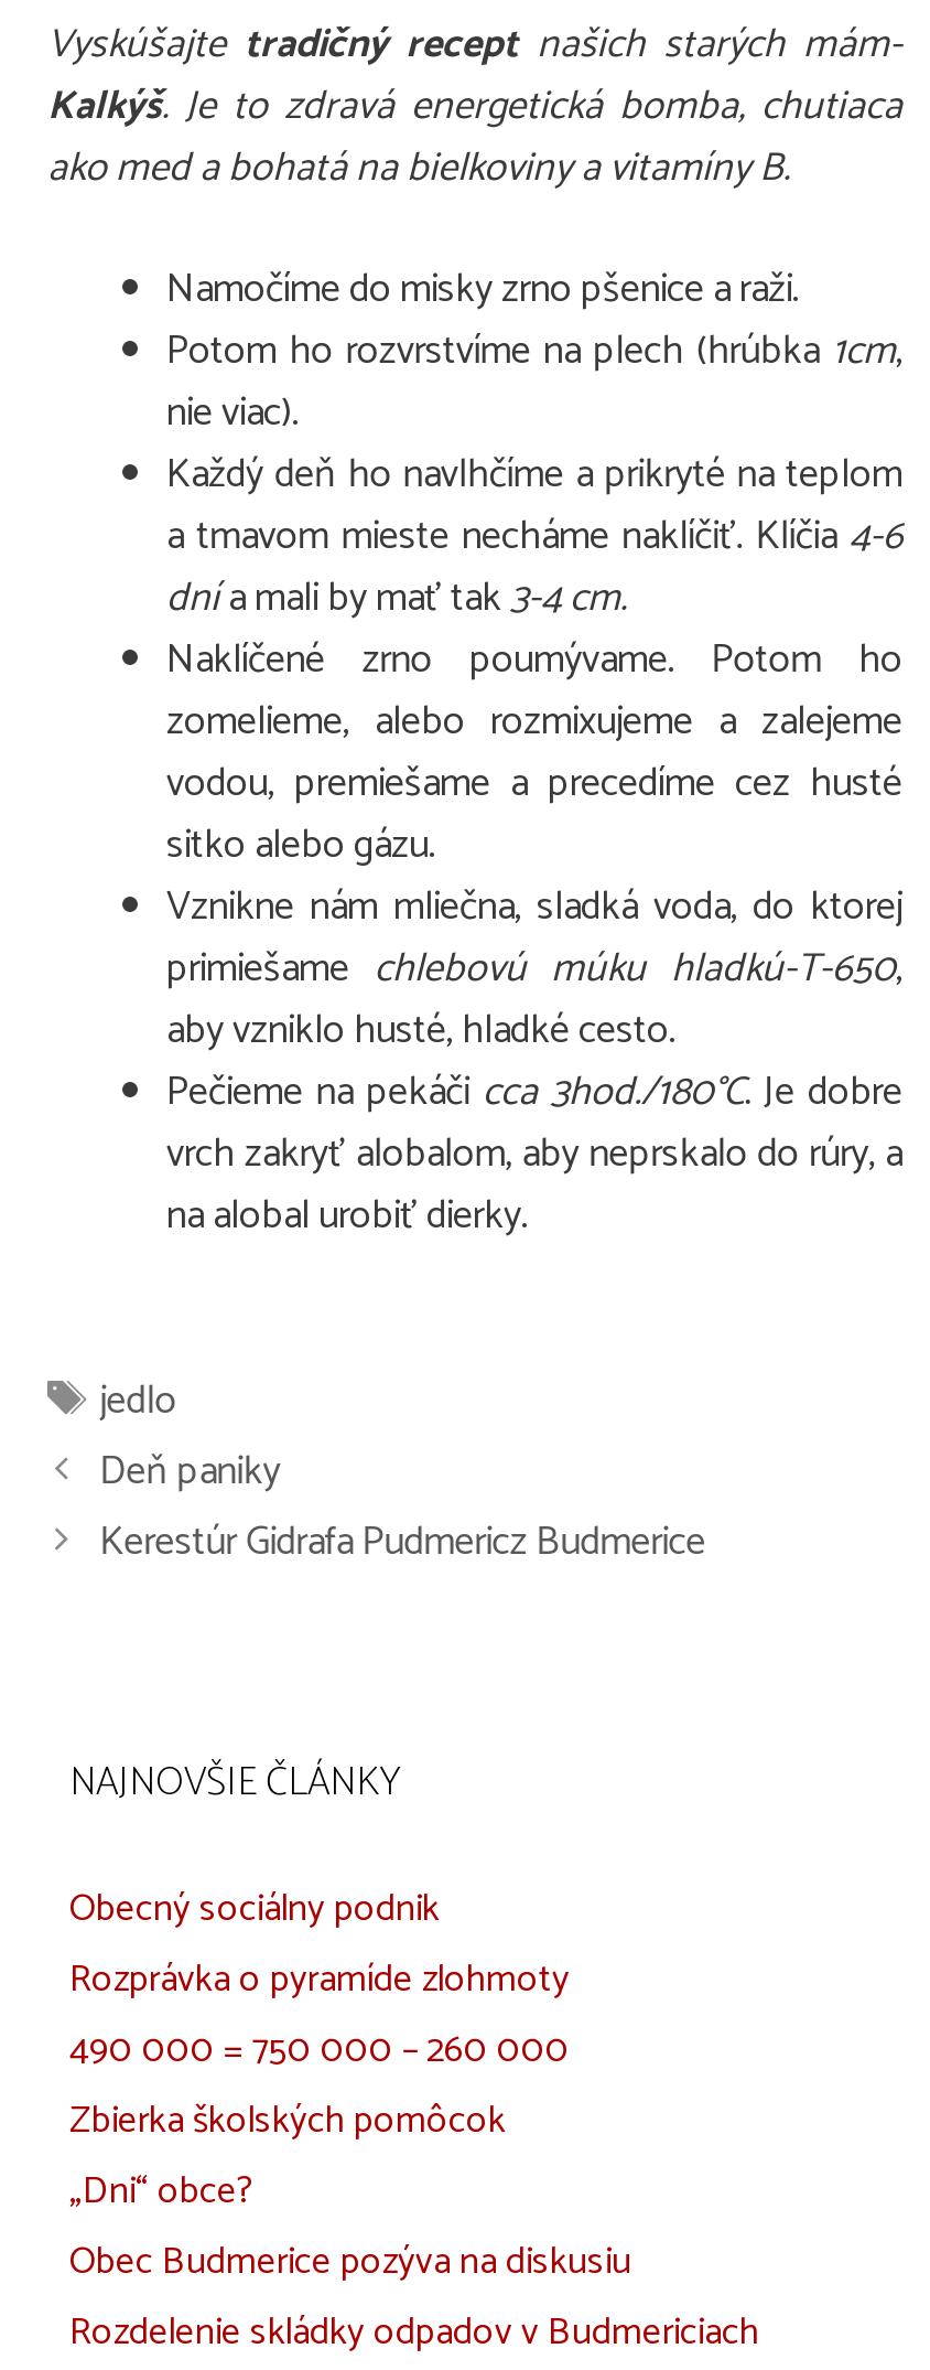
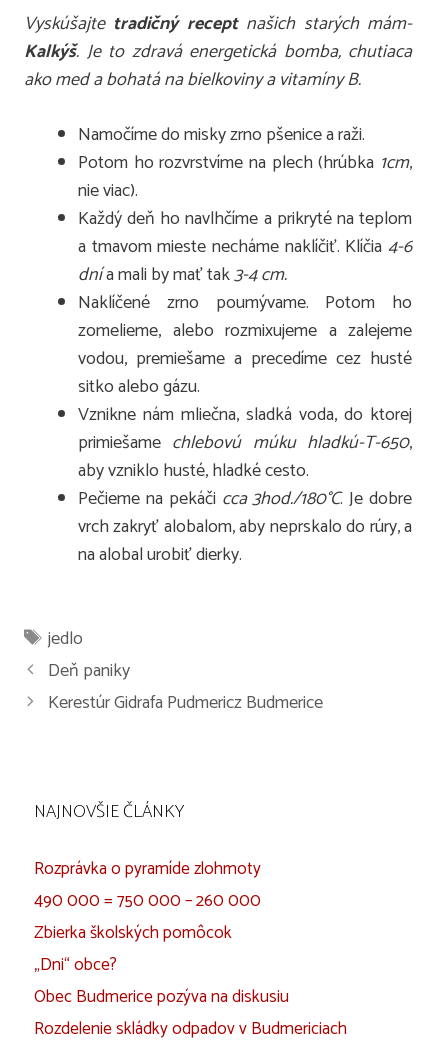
[69,1878,440,1940] Obecný sociálny podnik -> none

